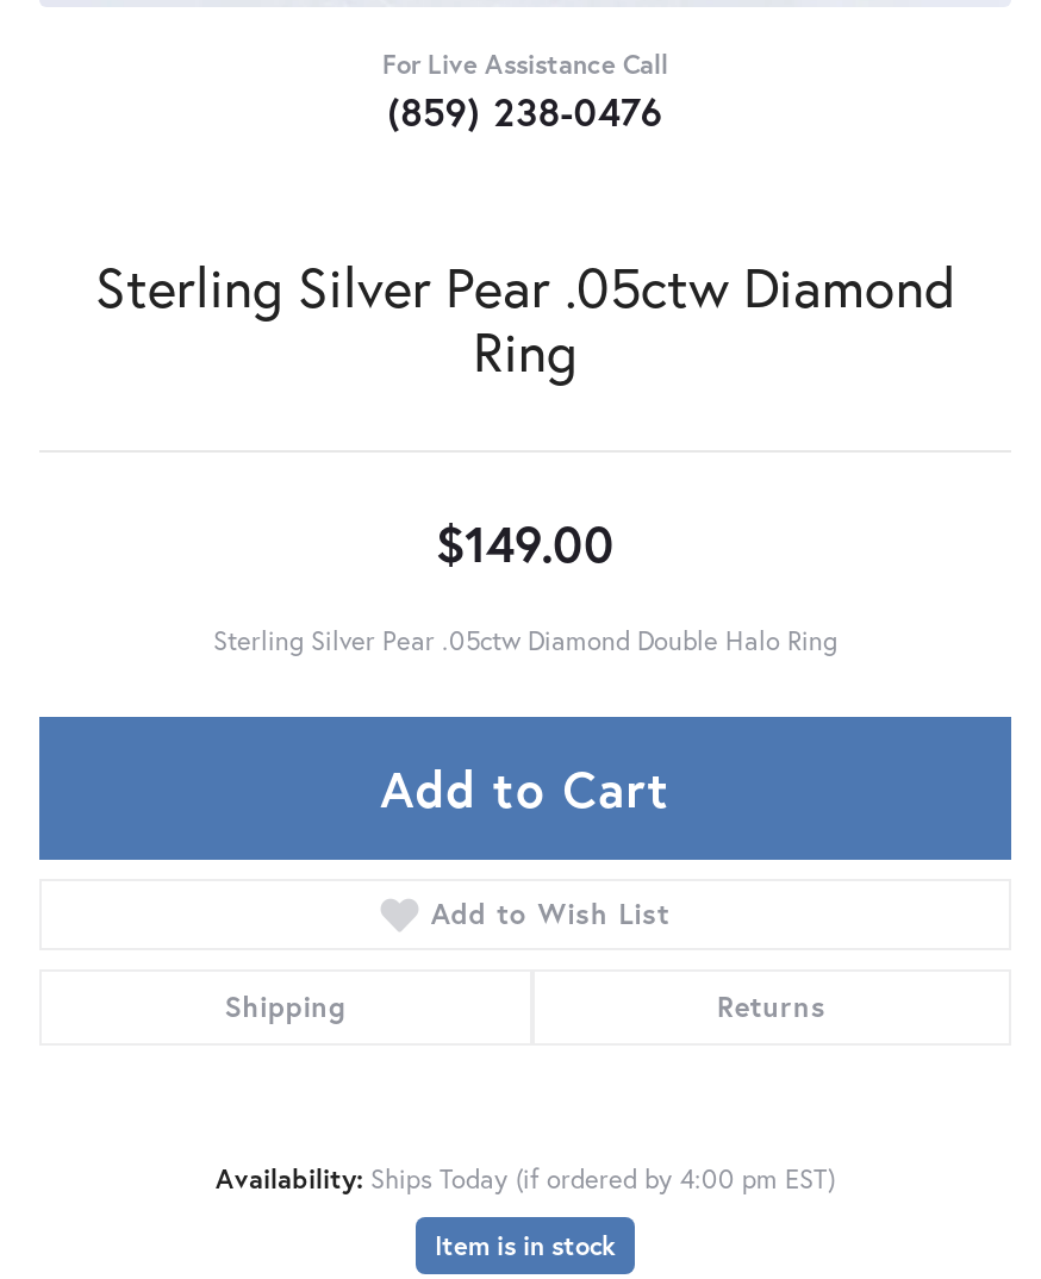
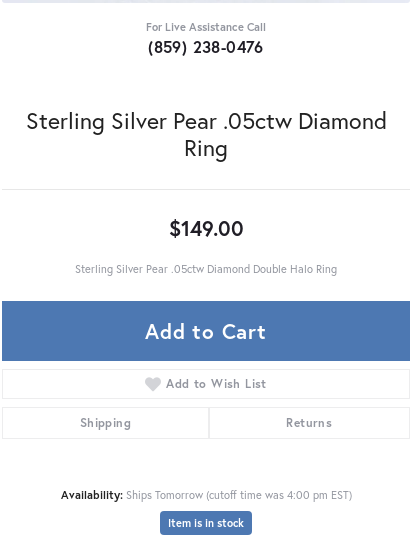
[216,1159,835,1195] Availability: Ships Today (if ordered by 4:00 pm EST) -> [60,487,351,502] Availability: Ships Tomorrow (cutoff time was 4:00 pm EST)

